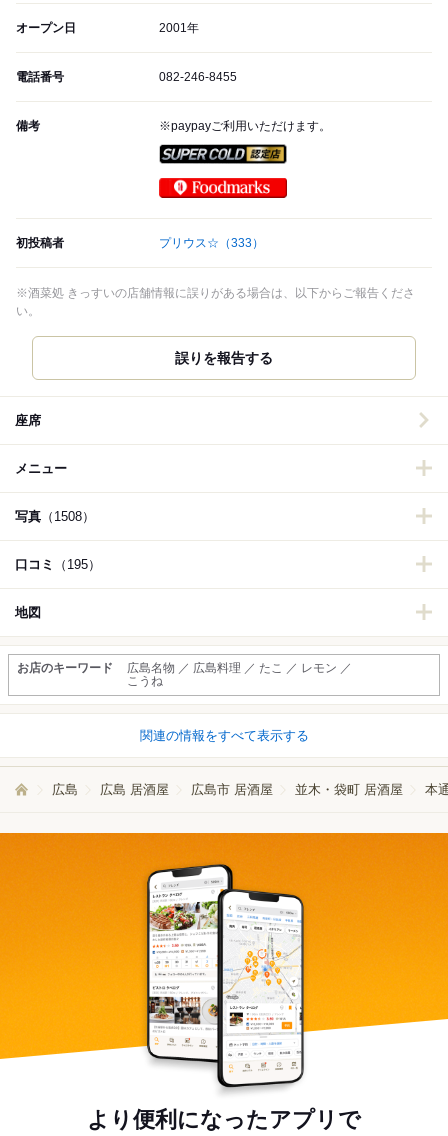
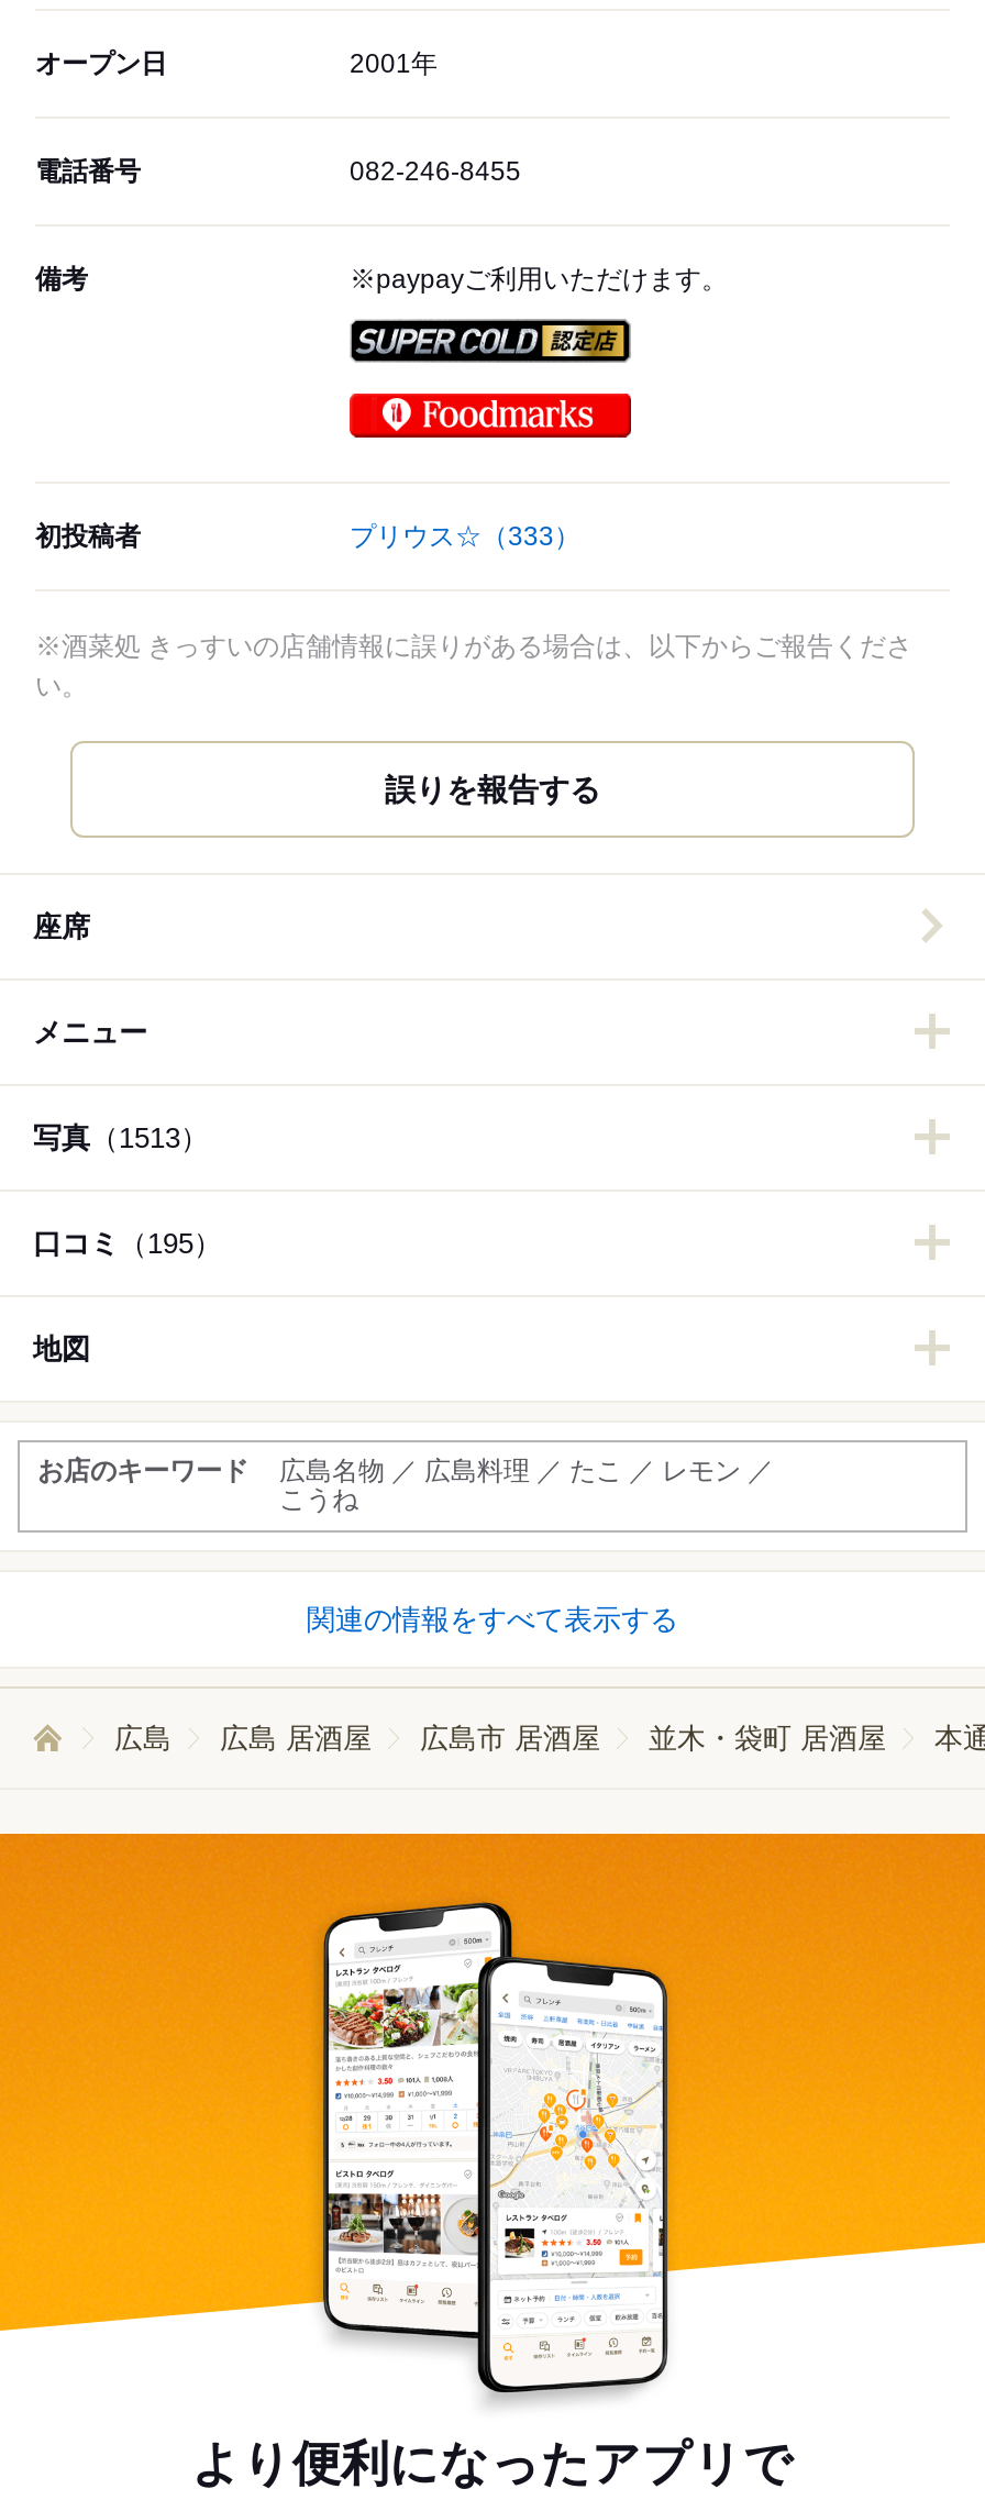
[15,509,95,524] 写真（1508） -> [33,1121,209,1154] 写真（1513）

